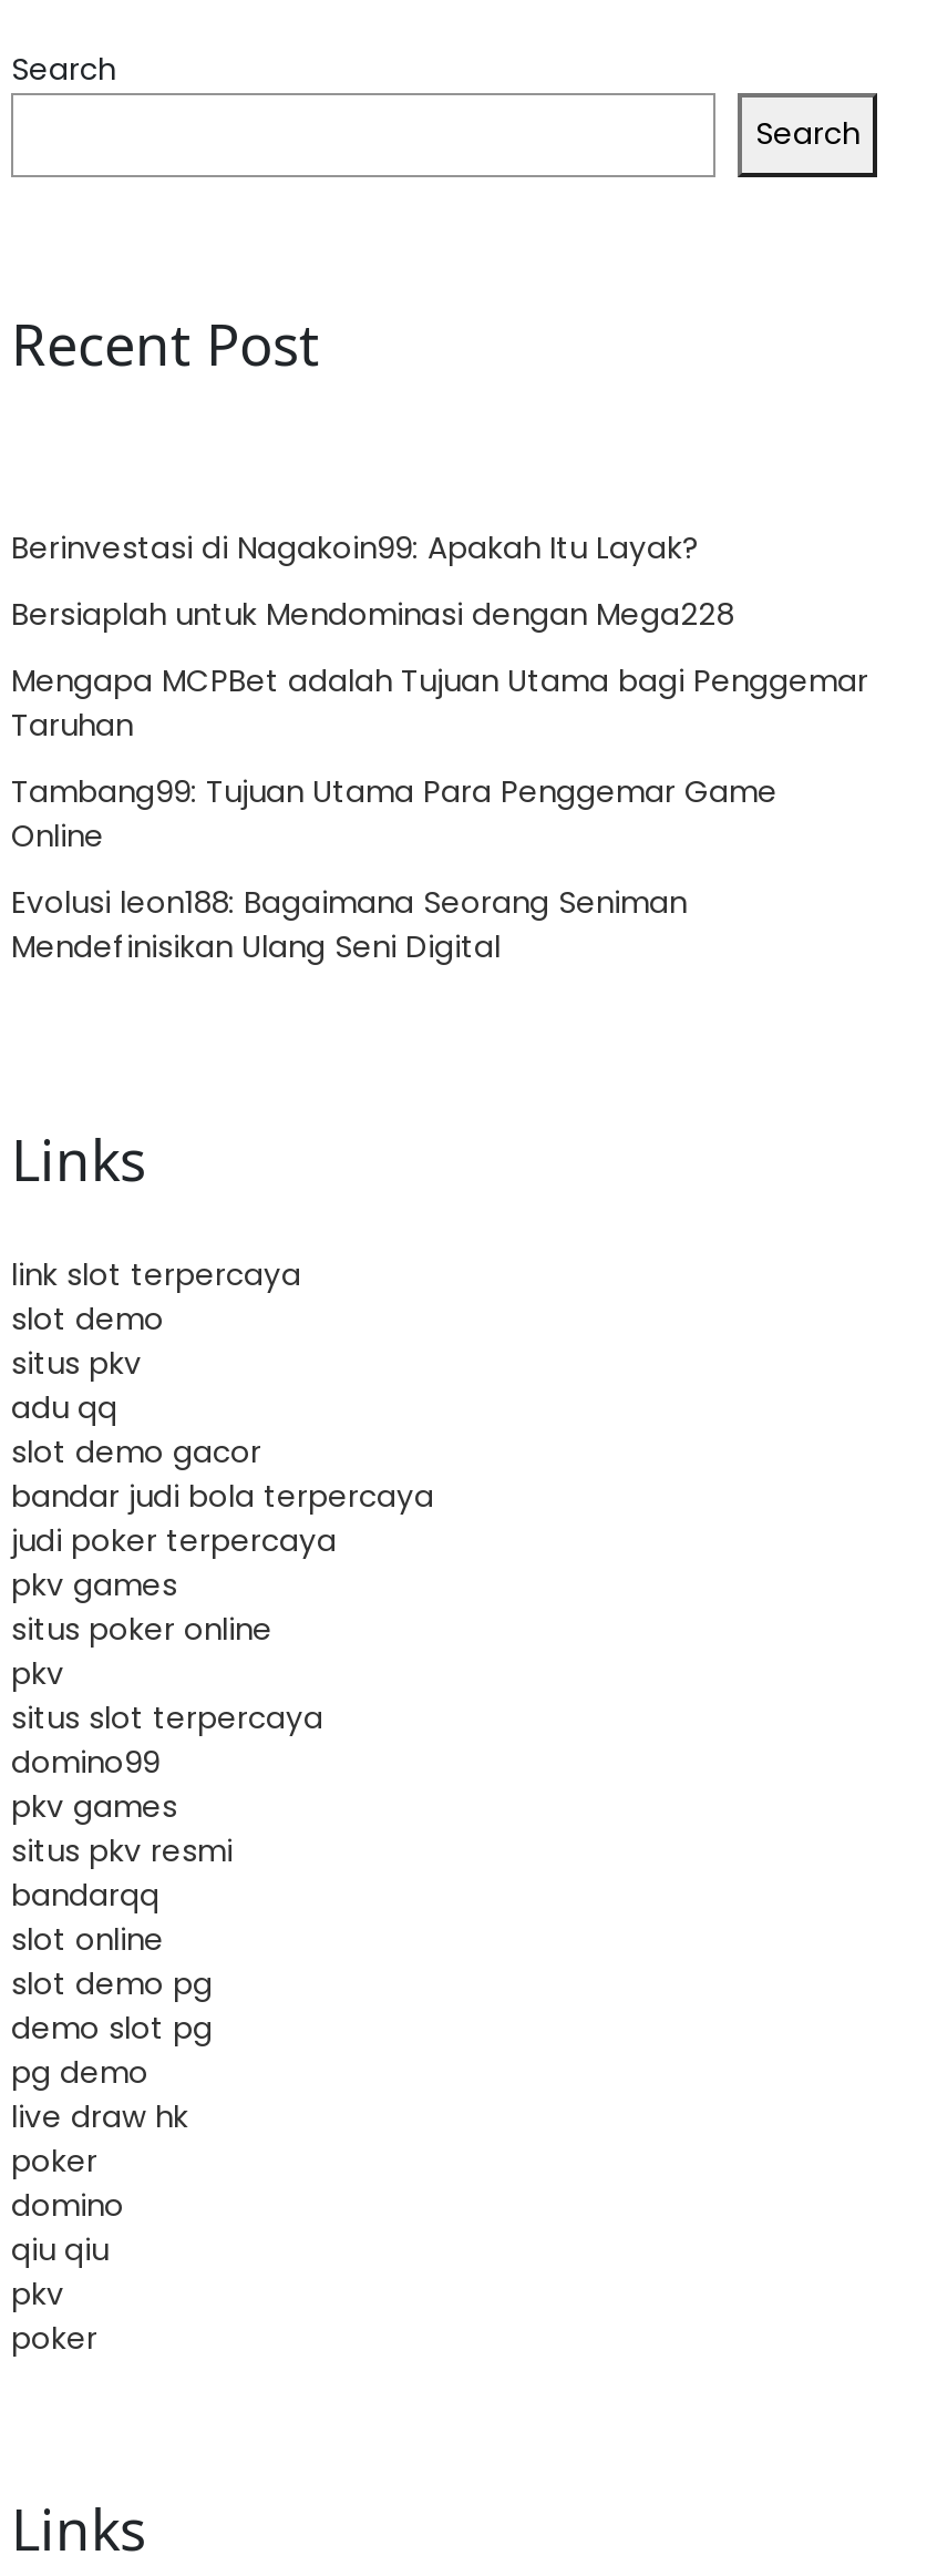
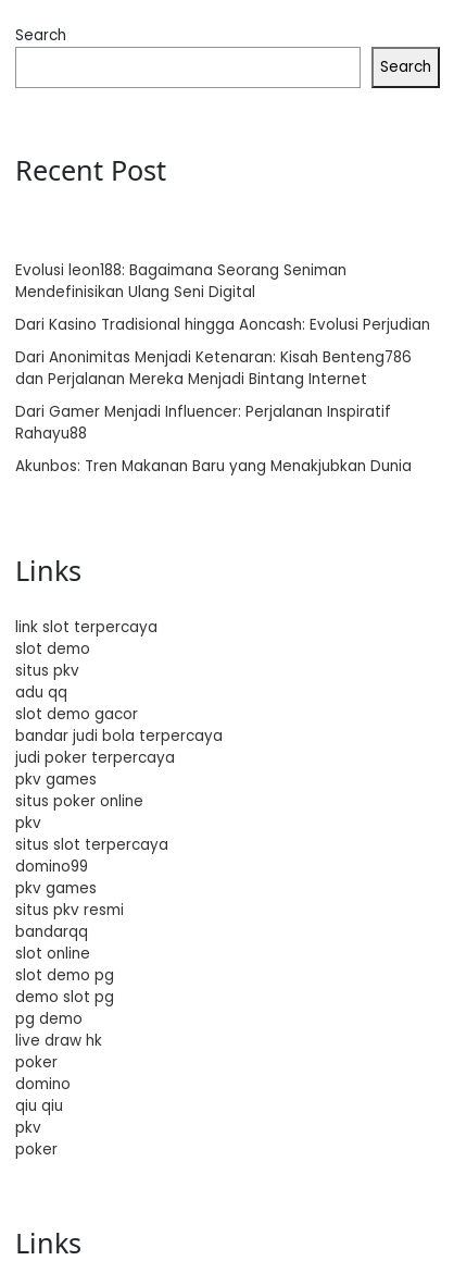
[11,528,868,858] Berinvestasi di Nagakoin99: Apakah Itu Layak? | Bersiaplah untuk Mendominasi dengan Mega228 | Mengapa MCPBet adalah Tujuan Utama bagi Penggemar | Taruhan | Tambang99: Tujuan Utama Para Penggemar Game | Online -> none
moved [11,882,687,969] -> [15,260,346,303]: Evolusi leon188: Bagaimana Seorang Seniman | Mendefinisikan Ulang Seni Digital
none -> [15,315,430,477] Dari Kasino Tradisional hingga Aoncash: Evolusi Perjudian | Dari Anonimitas Menjadi Ketenaran: Kisah Benteng786 | dan Perjalanan Mereka Menjadi Bintang Internet | Dari Gamer Menjadi Influencer: Perjalanan Inspiratif | Rahayu88 | Akunbos: Tren Makanan Baru yang Menakjubkan Dunia

